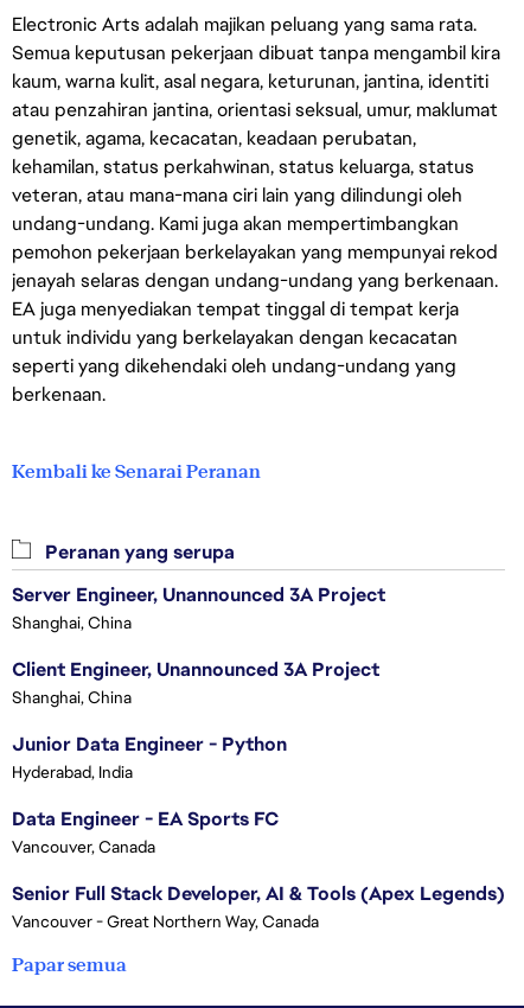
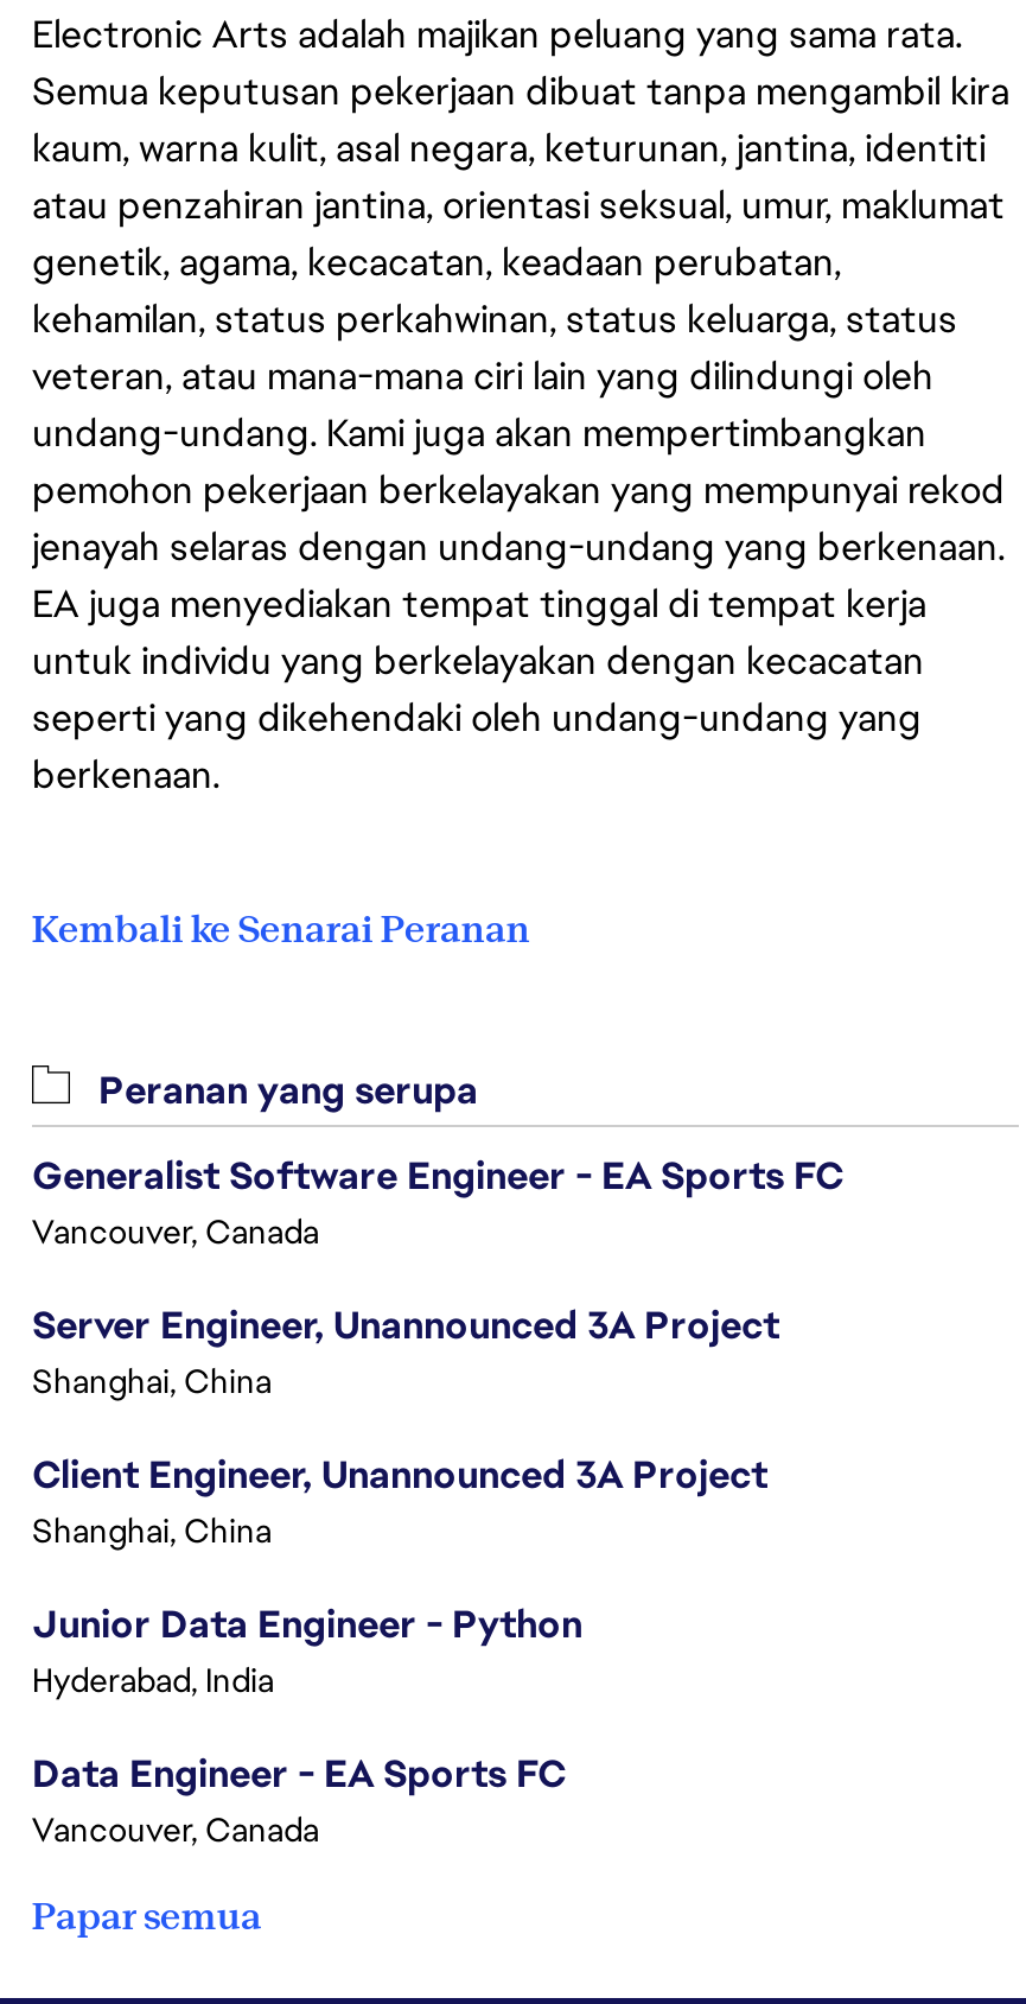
none -> [32,1152,843,1254] Generalist Software Engineer - EA Sports FC | Vancouver, Canada
moved [12,583,385,858] -> [32,1301,779,1852]: Server Engineer, Unannounced 3A Project | Shanghai, China | Client Engineer, Unannounced 3A Project | Shanghai, China | Junior Data Engineer - Python | Hyderabad, India | Data Engineer - EA Sports FC | Vancouver, Canada
[12,881,505,932] Senior Full Stack Developer, AI & Tools (Apex Legends) | Vancouver - Great Northern Way, Canada -> none

